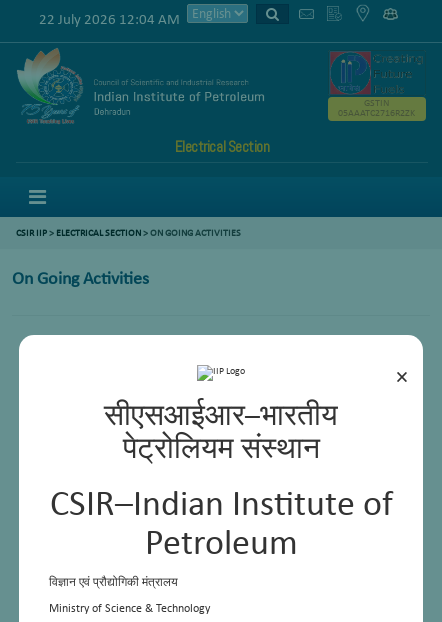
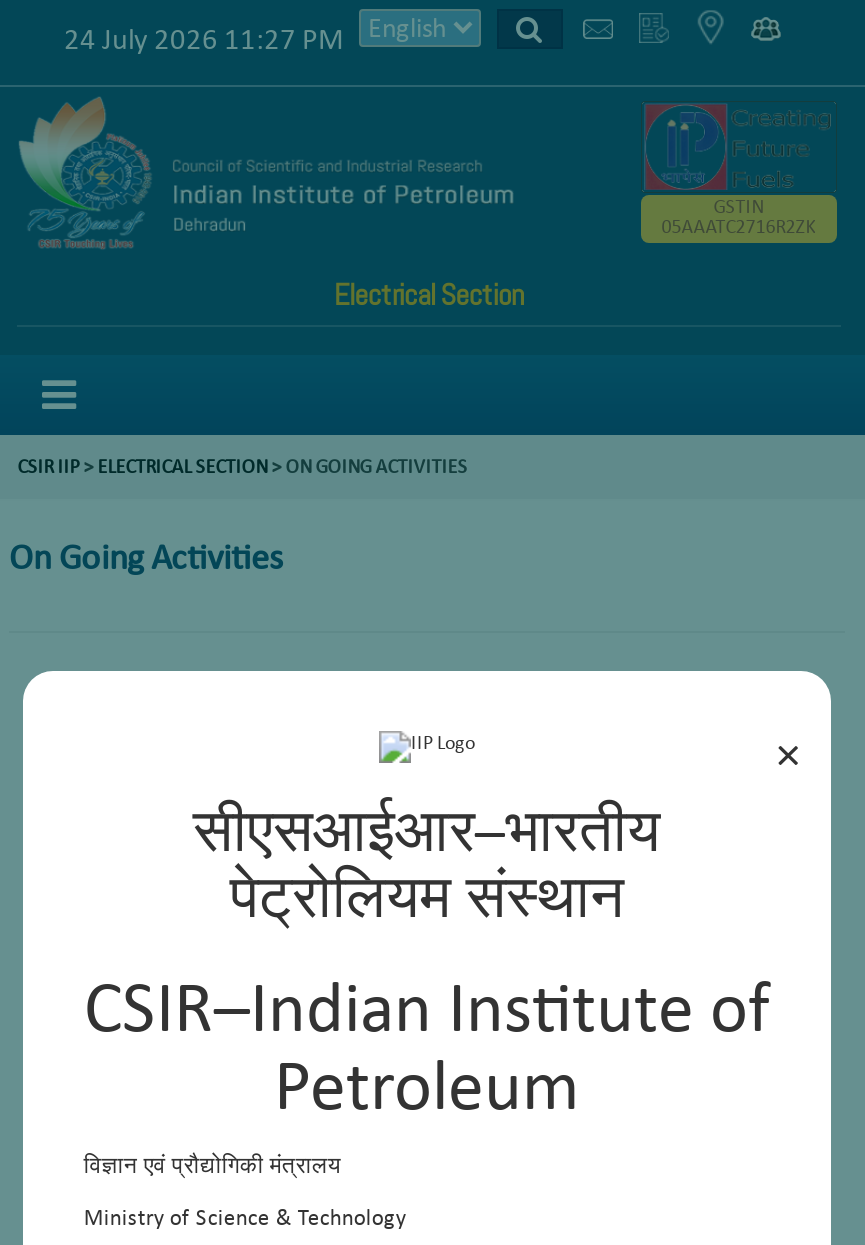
[39,13,180,28] 22 July 2026 12:04 AM -> [64,27,344,57] 24 July 2026 11:27 PM

